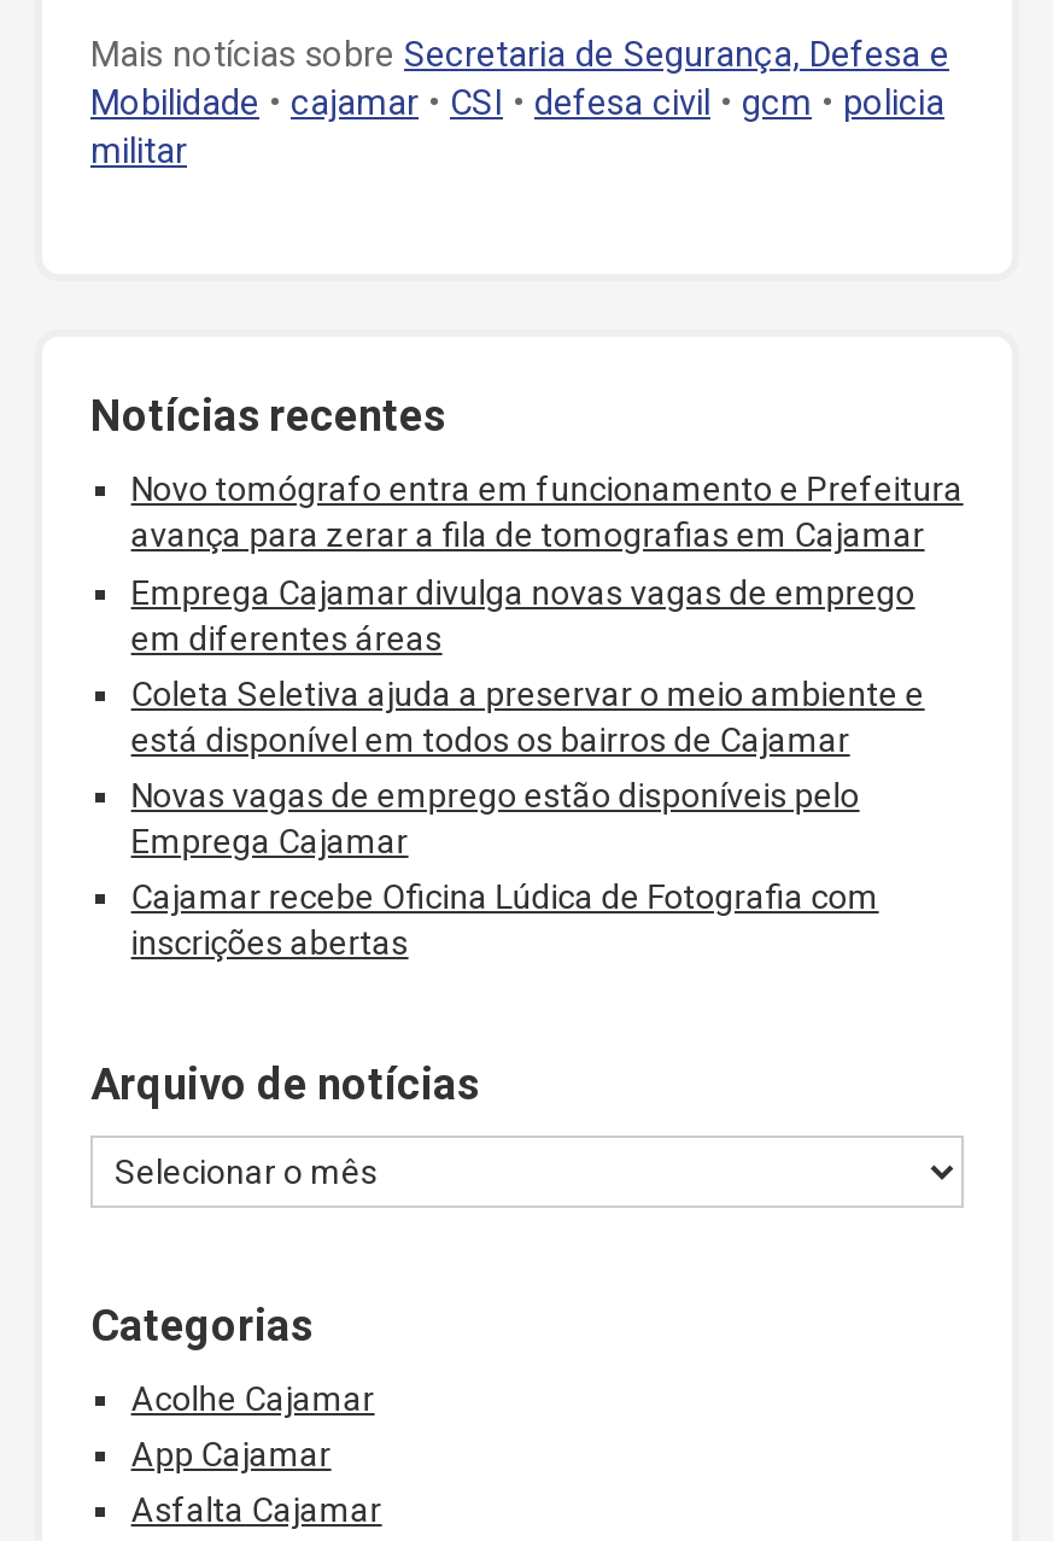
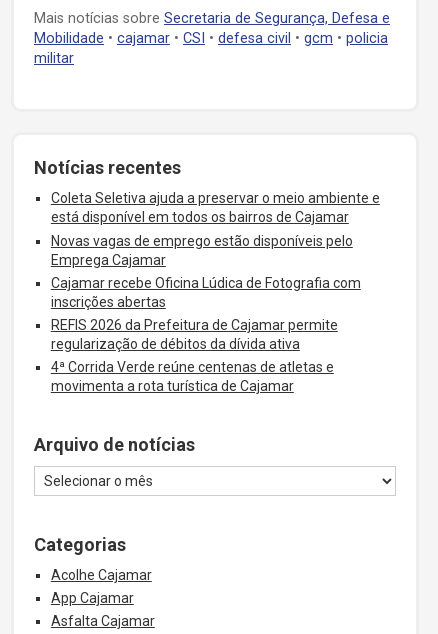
[131,470,963,656] Novo tomógrafo entra em funcionamento e Prefeitura | avança para zerar a fila de tomografias em Cajamar | Emprega Cajamar divulga novas vagas de emprego | em diferentes áreas -> none
moved [131,674,925,962] -> [51,190,380,310]: Coleta Seletiva ajuda a preservar o meio ambiente e | está disponível em todos os bairros de Cajamar | Novas vagas de emprego estão disponíveis pelo | Emprega Cajamar | Cajamar recebe Oficina Lúdica de Fotografia com | inscrições abertas
none -> [51,317,338,394] REFIS 2026 da Prefeitura de Cajamar permite | regularização de débitos da dívida ativa | 4ª Corrida Verde reúne centenas de atletas e | movimenta a rota turística de Cajamar

